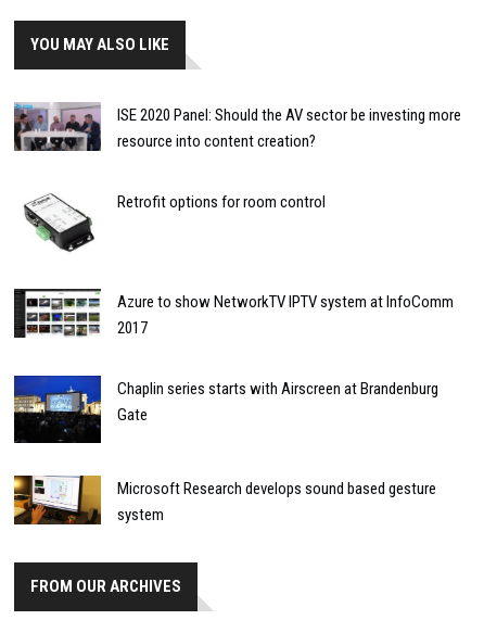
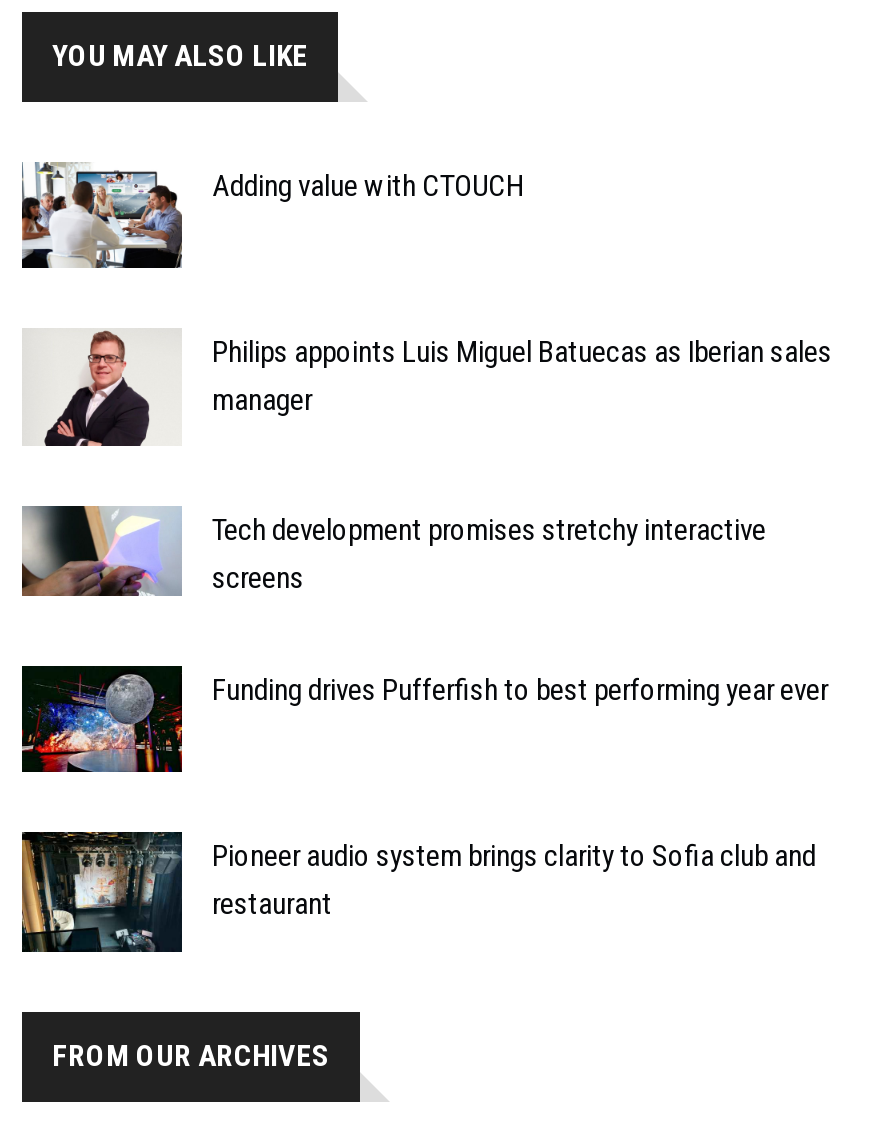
[13,102,461,159] [image] | ISE 2020 Panel: Should the AV sector be investing more | resource into content creation? -> [20,162,524,270] [image] | Adding value with CTOUCH
[16,192,326,255] [image] | Retrofit options for room control -> [24,328,832,448] [image] | Philips appoints Luis Miguel Batuecas as Iberian sales | manager
[13,288,454,339] [image] | Azure to show NetworkTV IPTV system at InfoComm | 2017 -> [22,504,766,598] [image] | Tech development promises stretchy interactive | screens
[13,375,438,444] [image] | Chaplin series starts with Airscreen at Brandenburg | Gate -> [20,664,828,790] [image] | Funding drives Pufferfish to best performing year ever
[13,466,436,530] [image] | Microsoft Research develops sound based gesture | system -> [20,830,816,954] [image] | Pioneer audio system brings clarity to Sofia club and | restaurant

